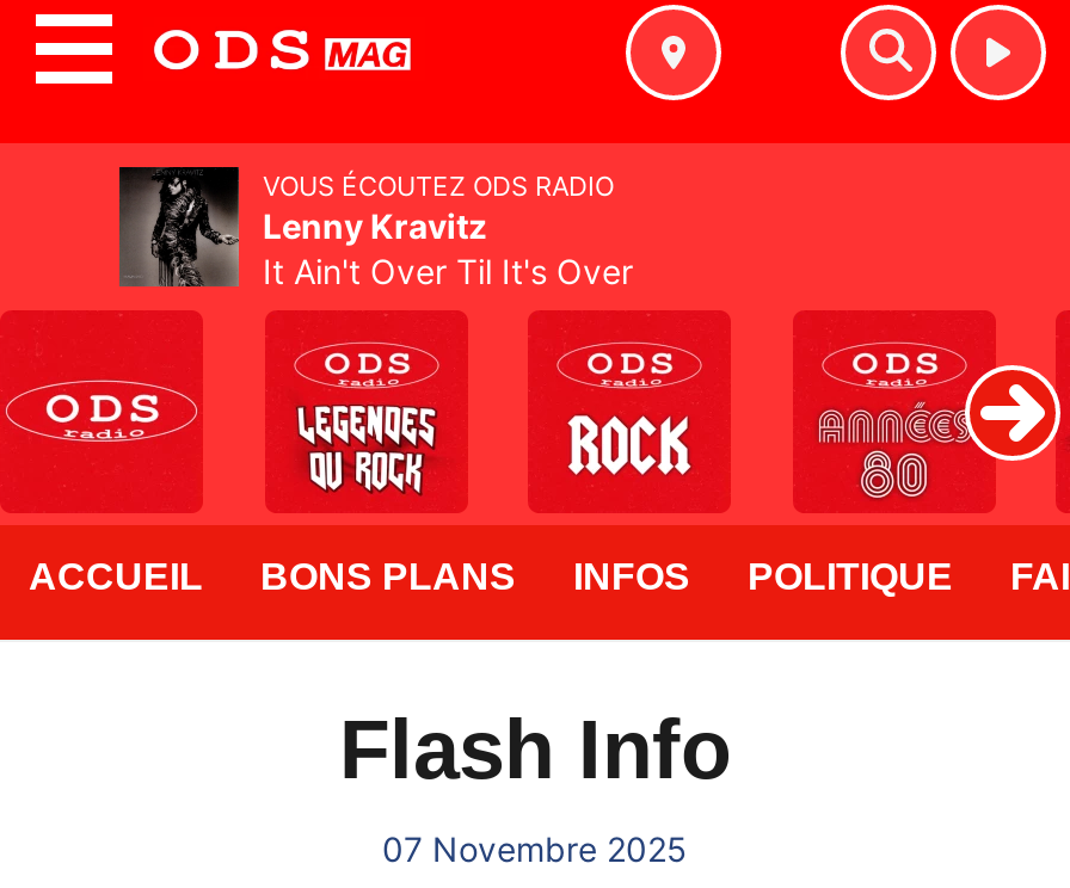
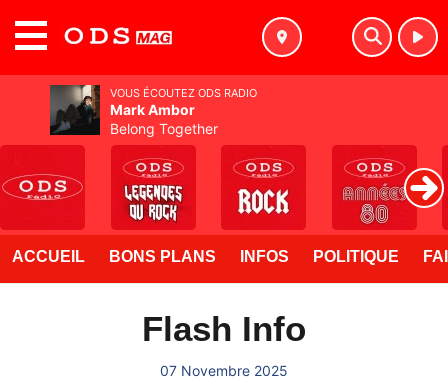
[119,165,633,291] [image] | Lenny Kravitz | It Ain't Over Til It's Over -> [50,84,218,137] [image] | Mark Ambor | Belong Together

